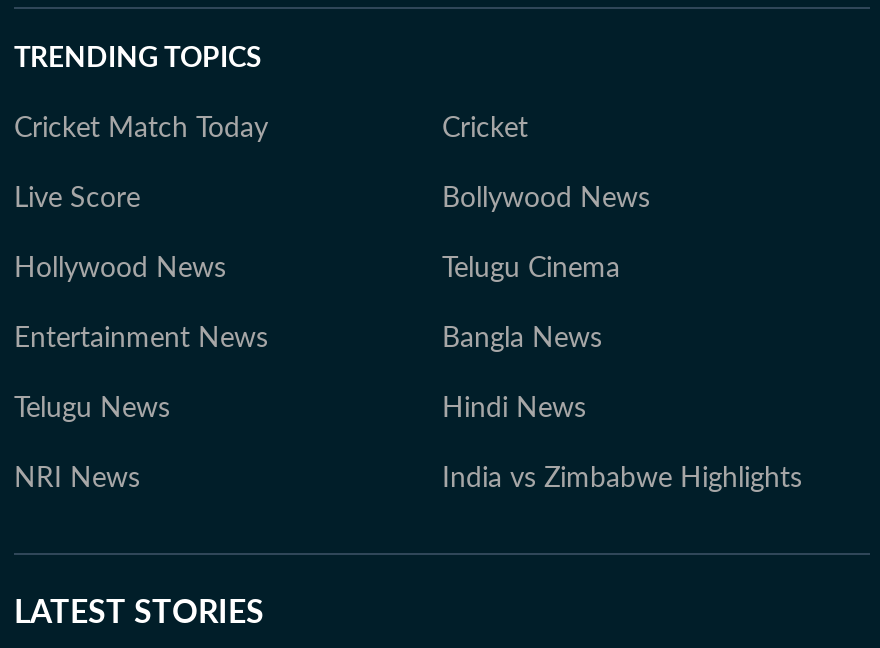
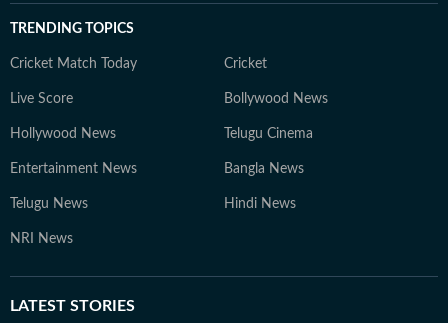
[442,466,802,494] India vs Zimbabwe Highlights -> none

